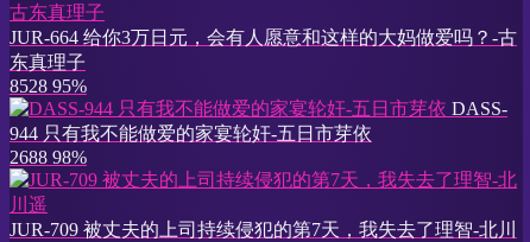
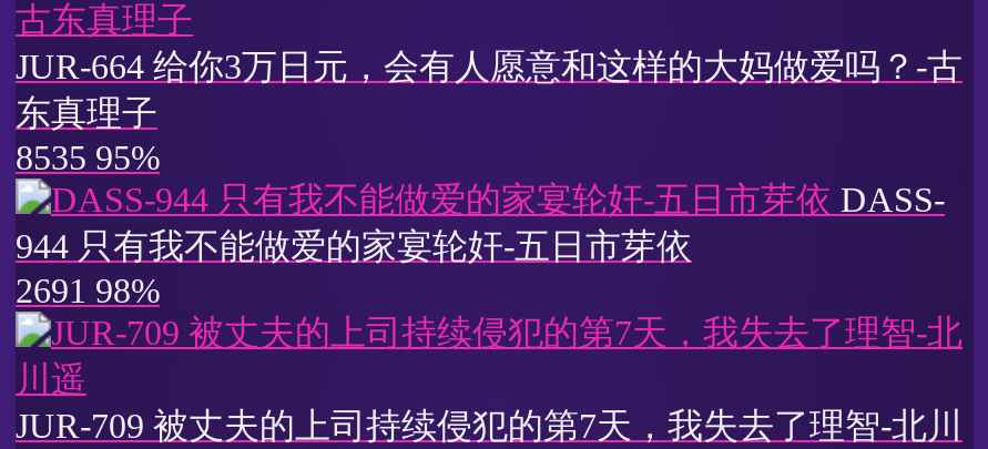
[10,76,87,96] 8528 95% -> [16,138,160,176] 8535 95%
[10,147,87,167] 2688 98% -> [16,271,160,309] 2691 98%

